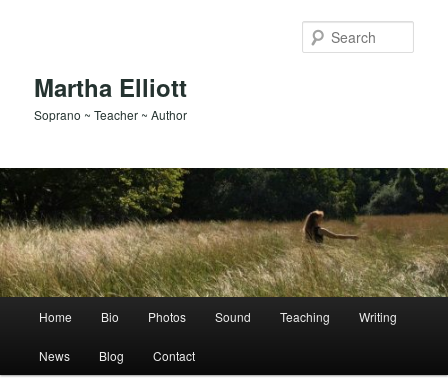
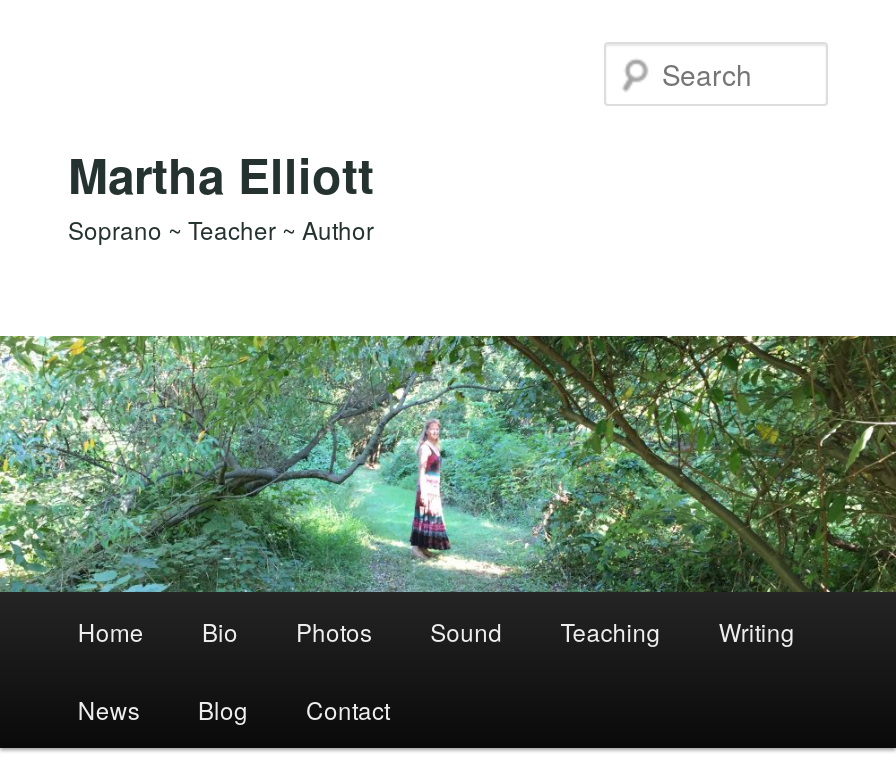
[3,167,445,298] [image] -> [6,334,890,594] [image]

